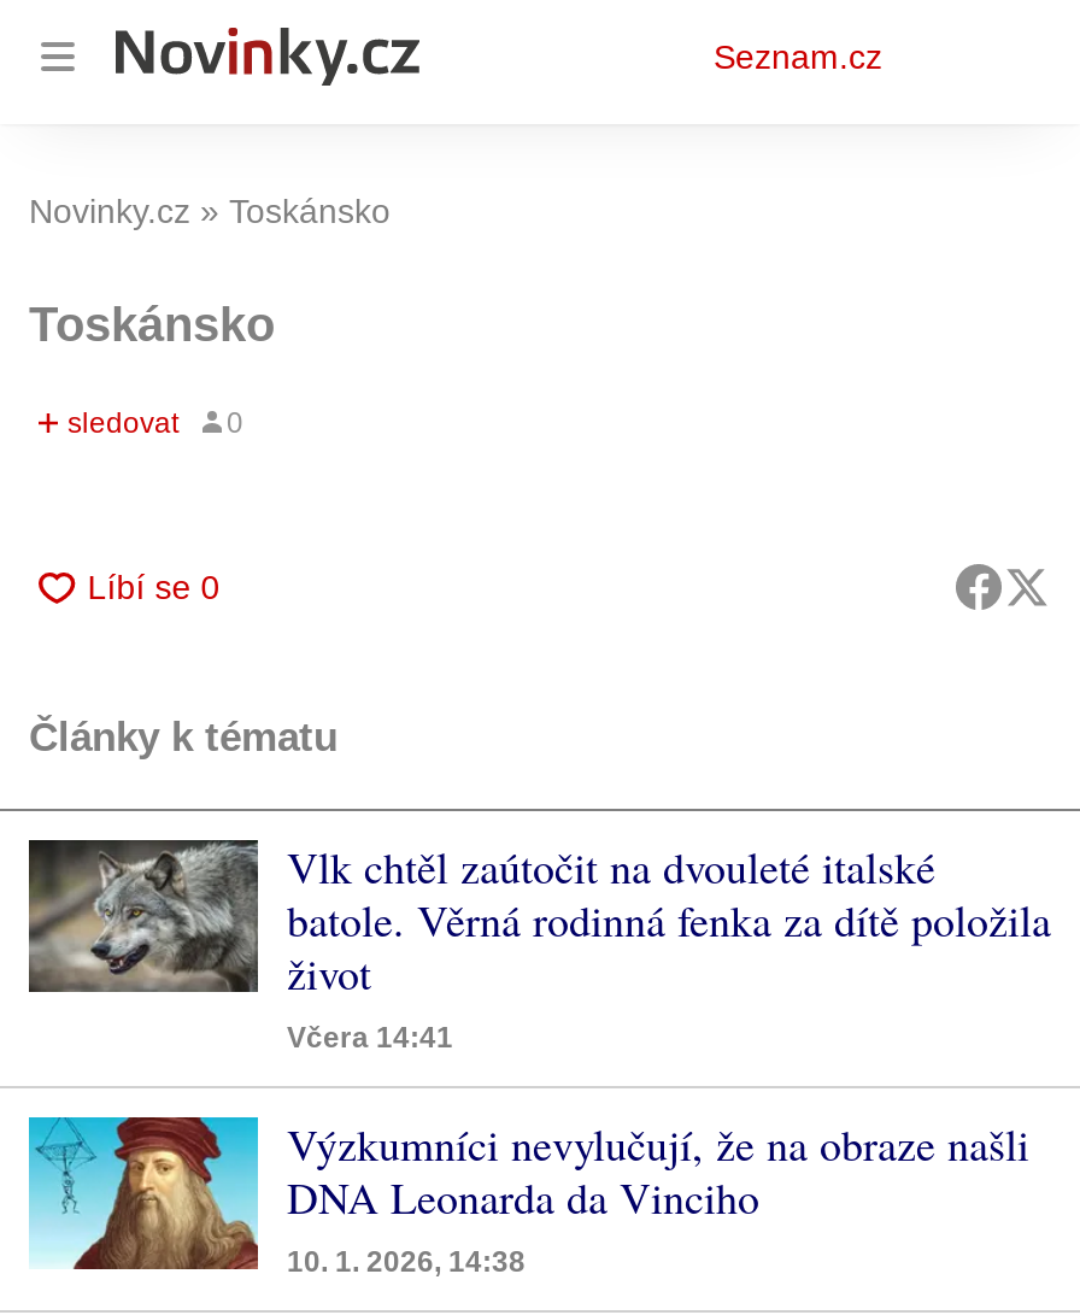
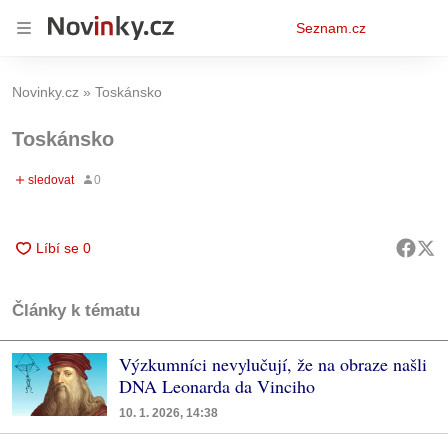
[27,838,1051,1055] [image] | Vlk chtěl zaútočit na dvouleté italské | batole. Věrná rodinná fenka za dítě položila | život | Včera 14:41 -> none

